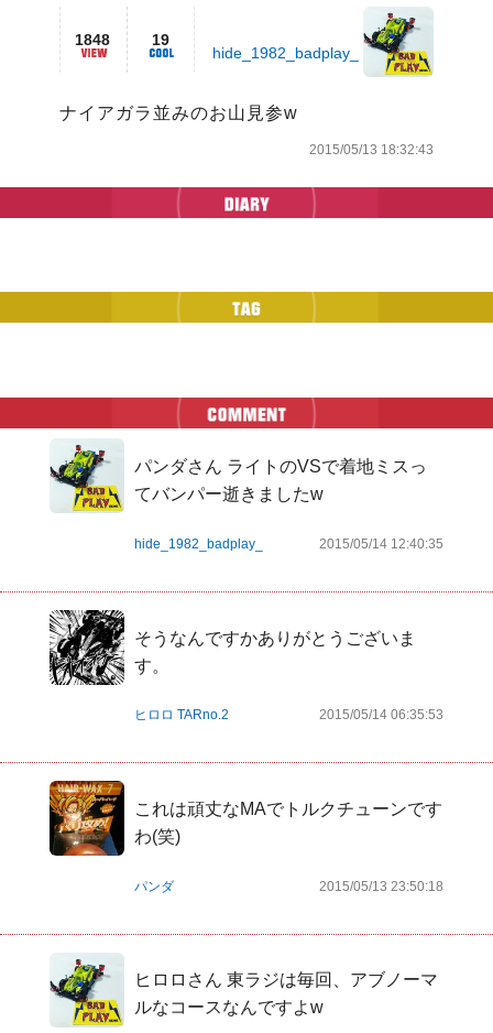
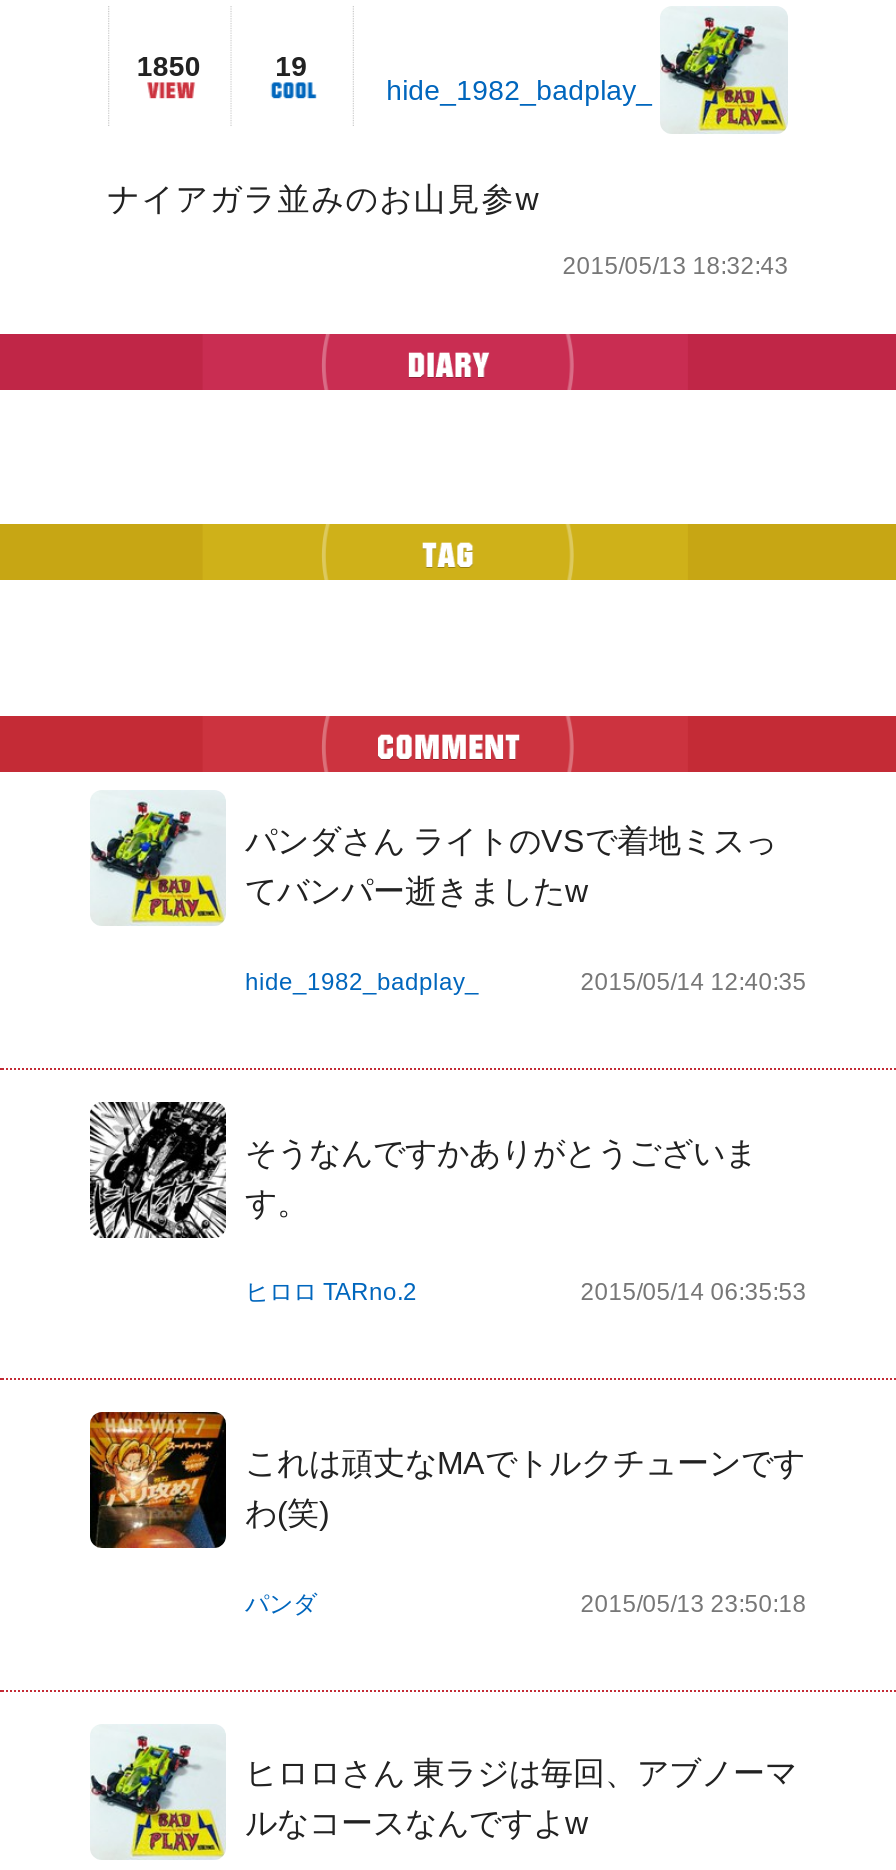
[75,30,110,48] 1848 -> [137,49,201,81] 1850

